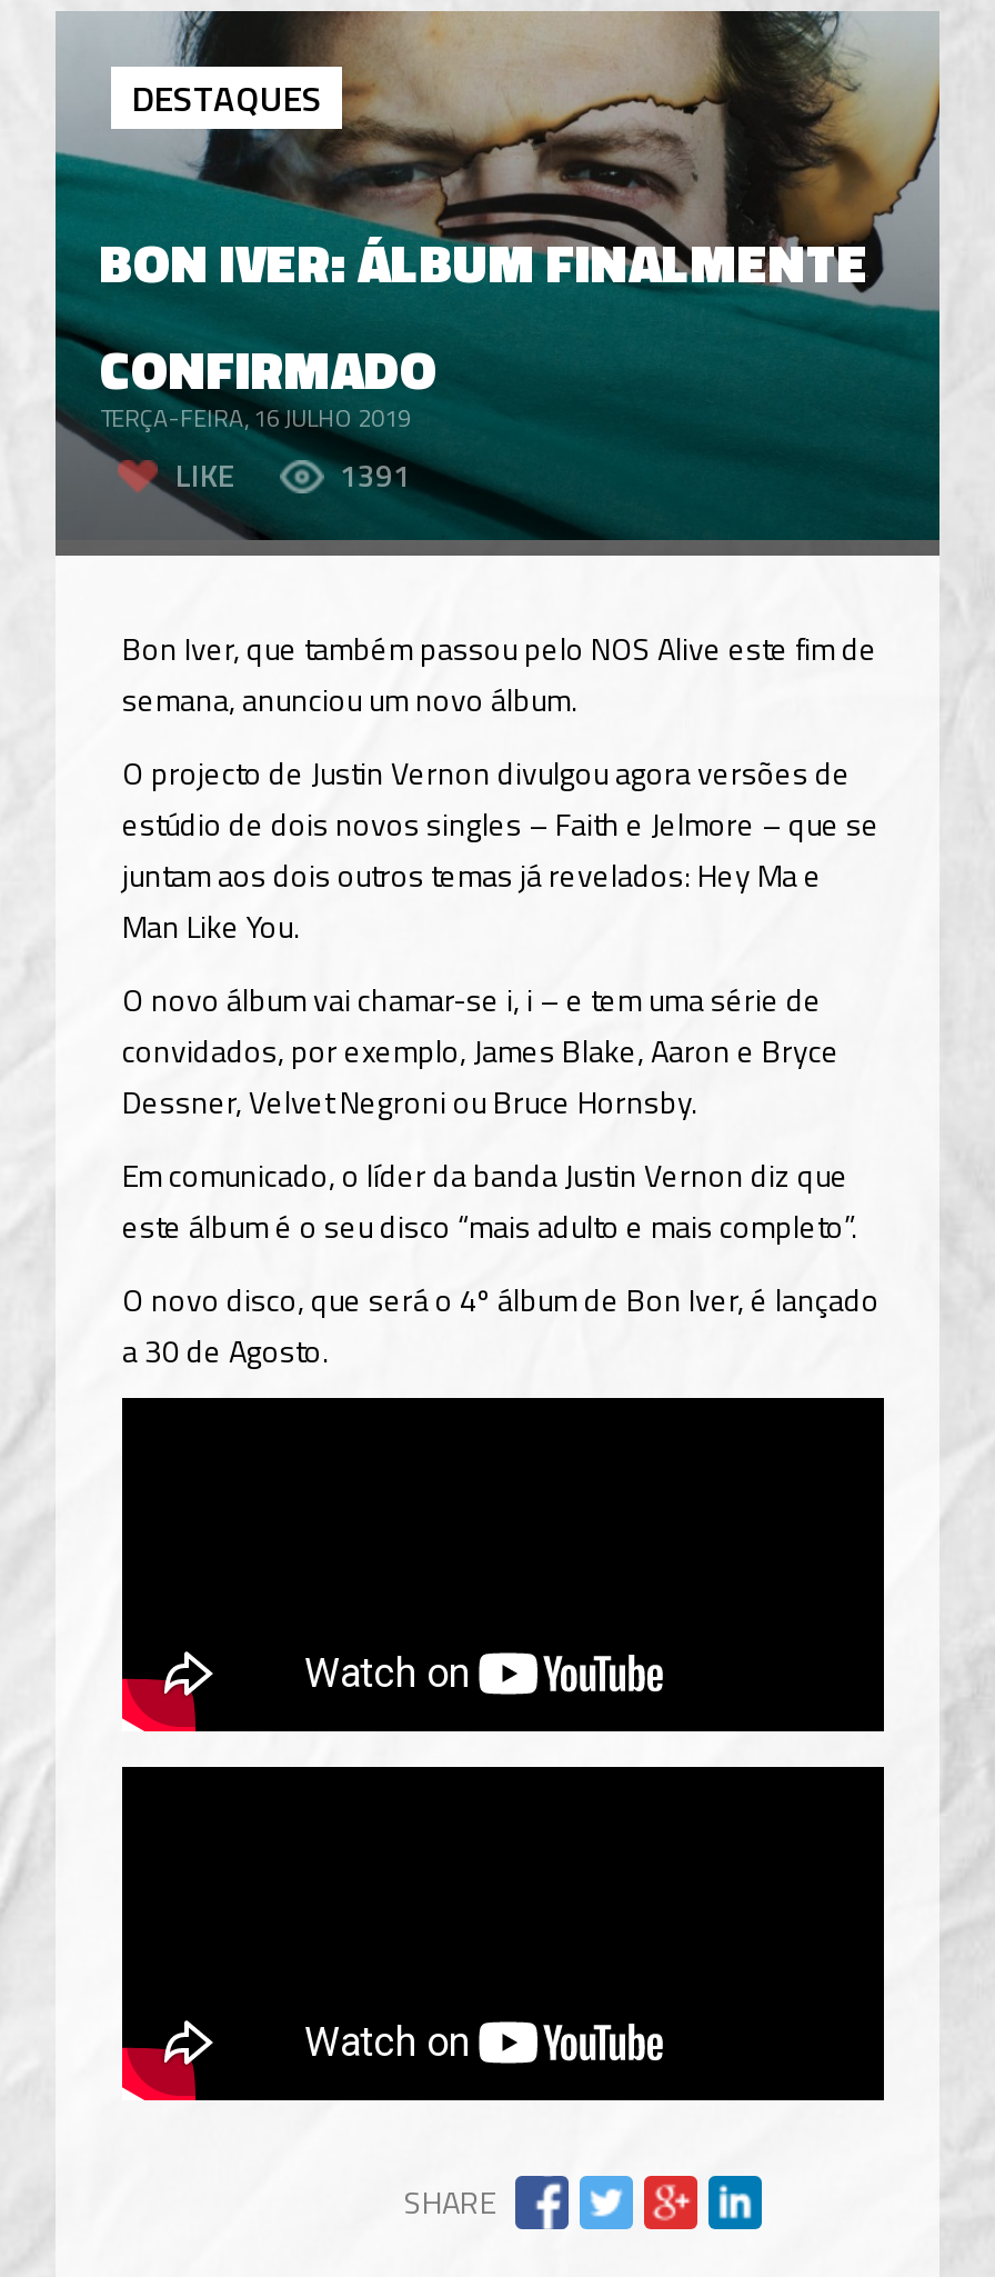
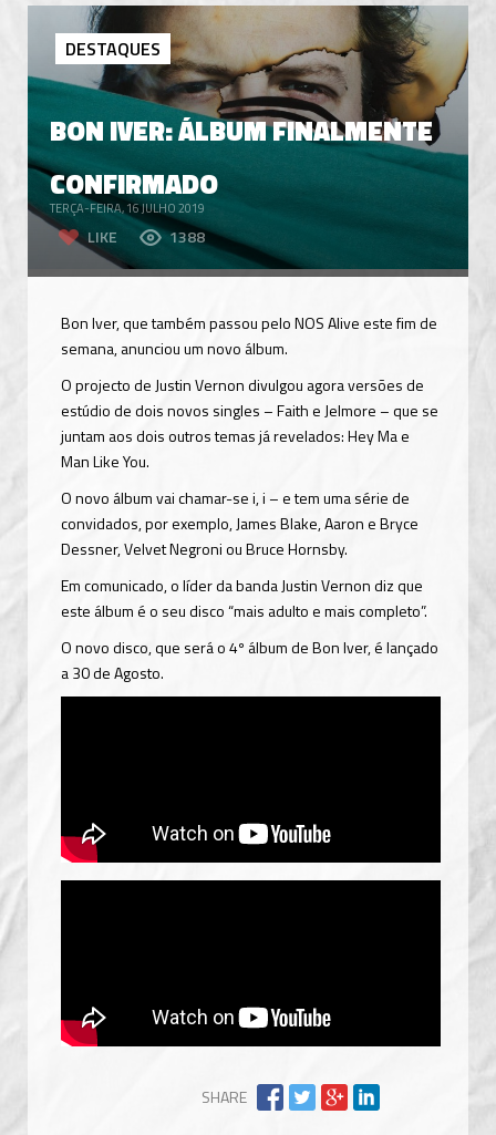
[340,451,411,497] 1391 -> [169,224,205,248] 1388

